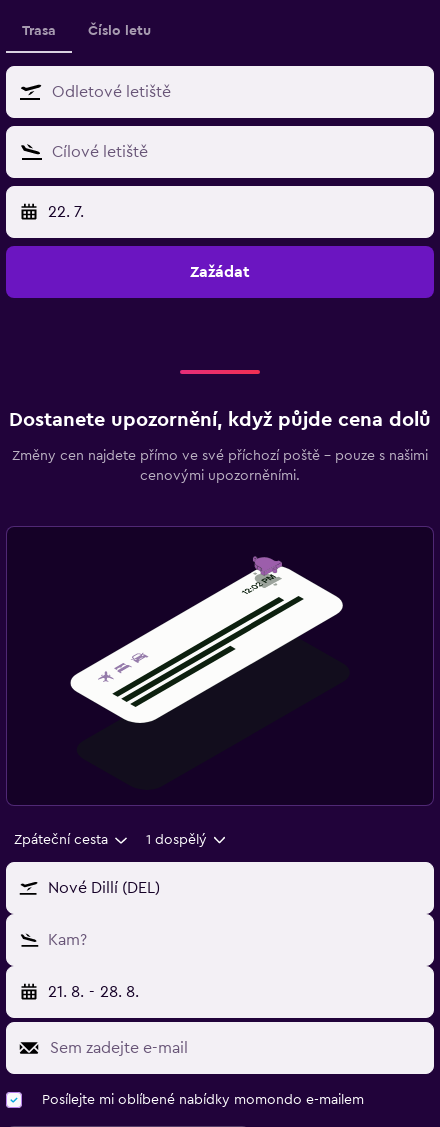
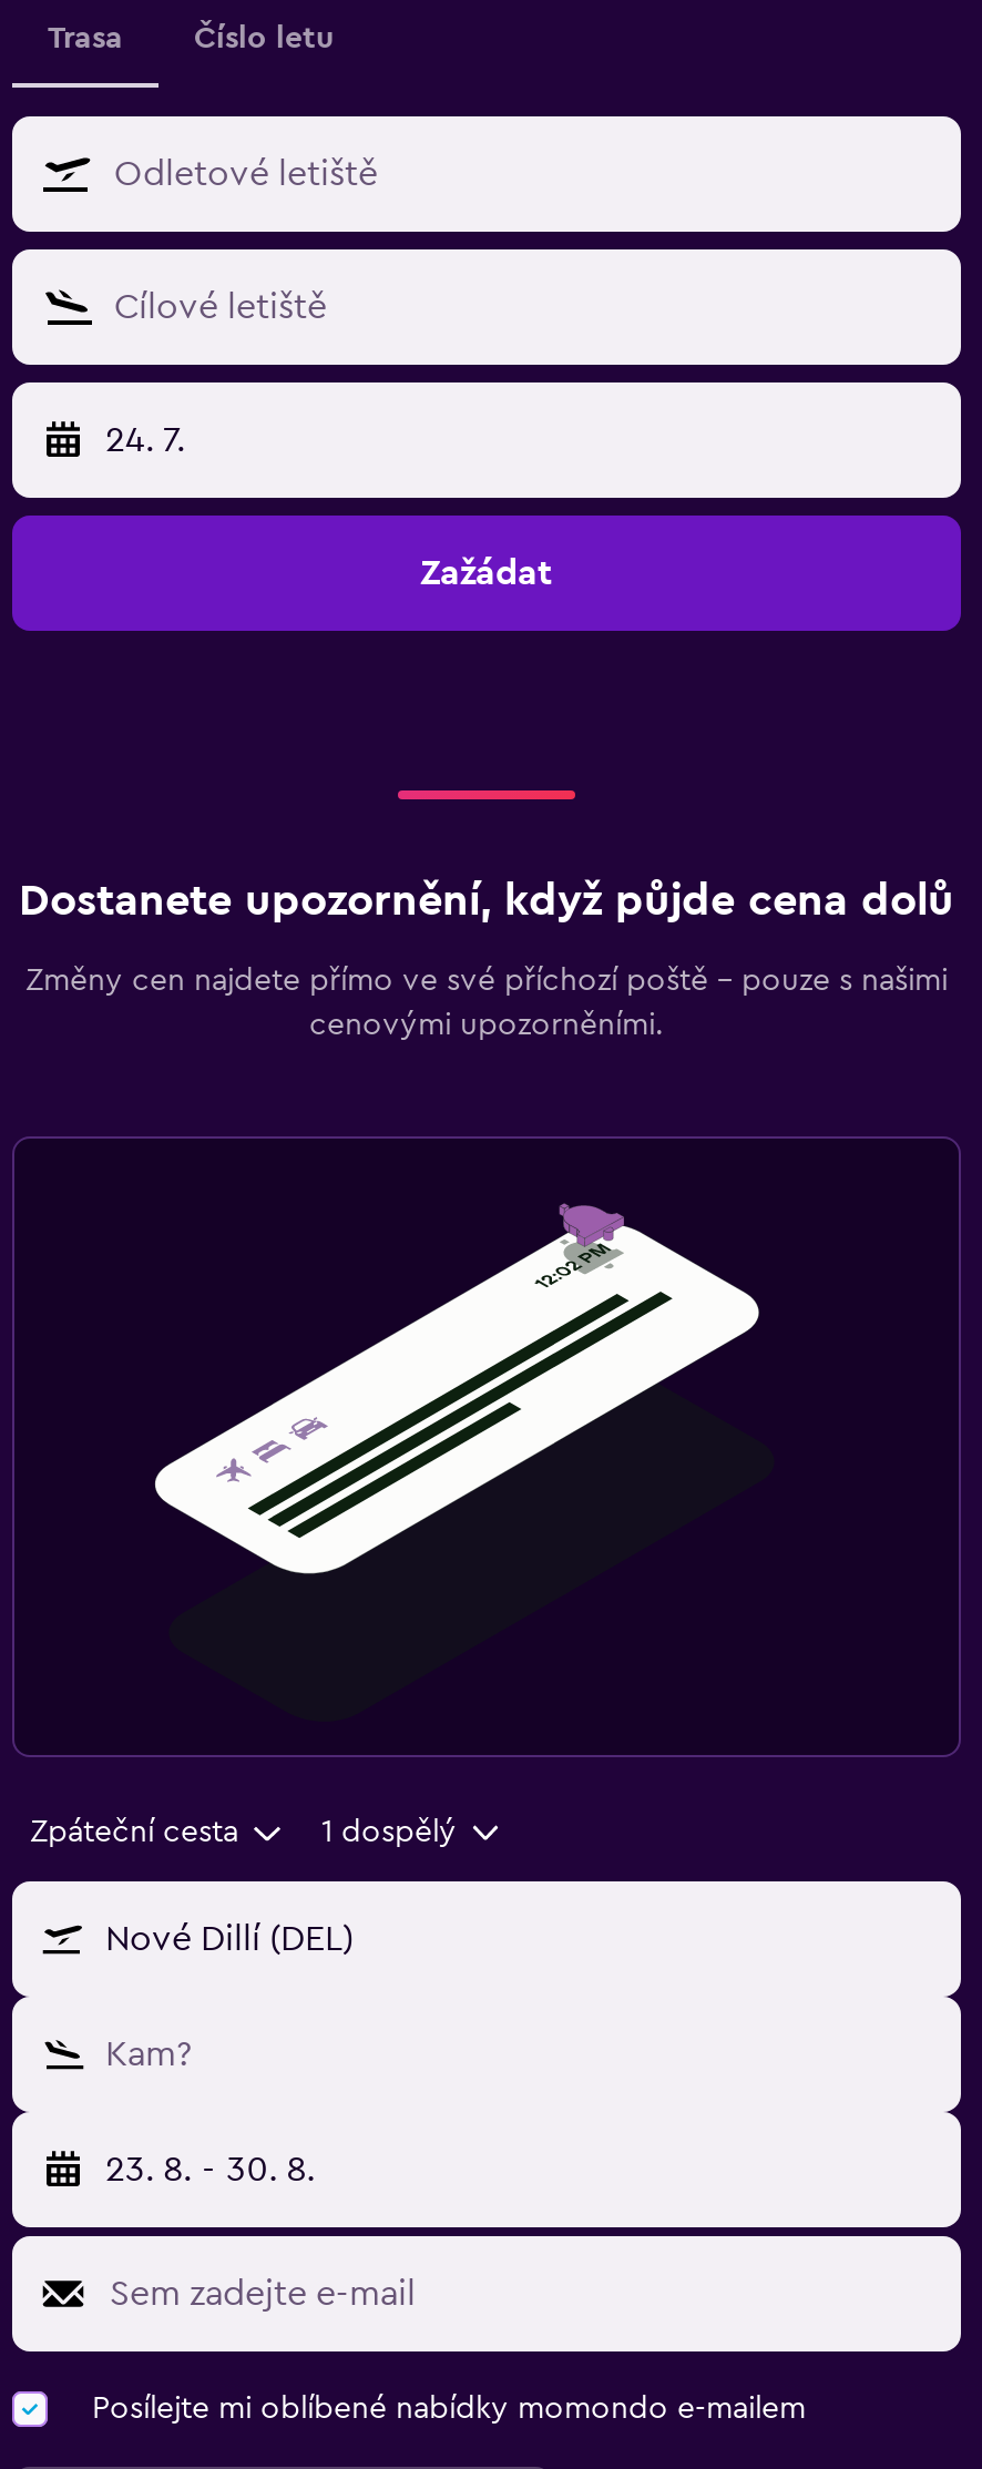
[48,204,84,220] 22. 7. -> [105,423,185,458] 24. 7.
[48,984,139,1000] 21. 8. - 28. 8. -> [105,2152,315,2188] 23. 8. - 30. 8.

